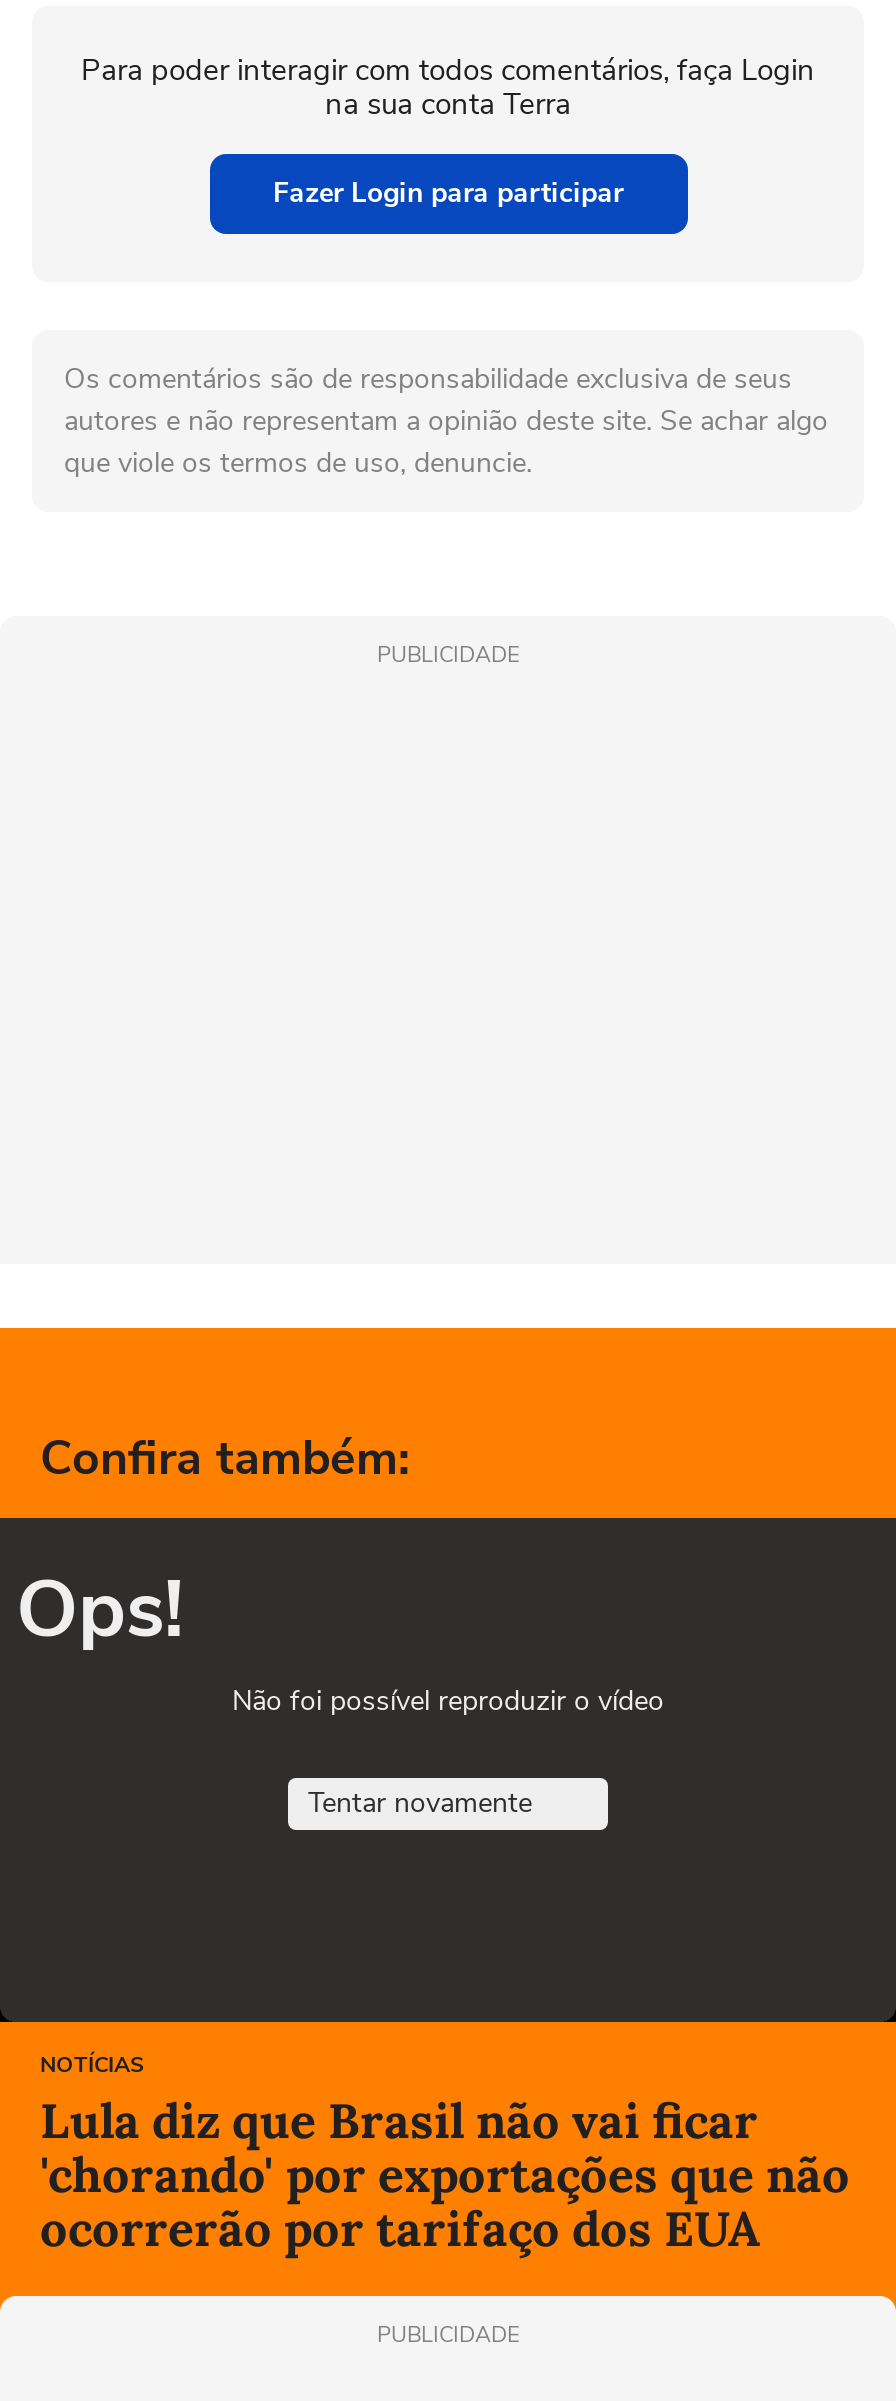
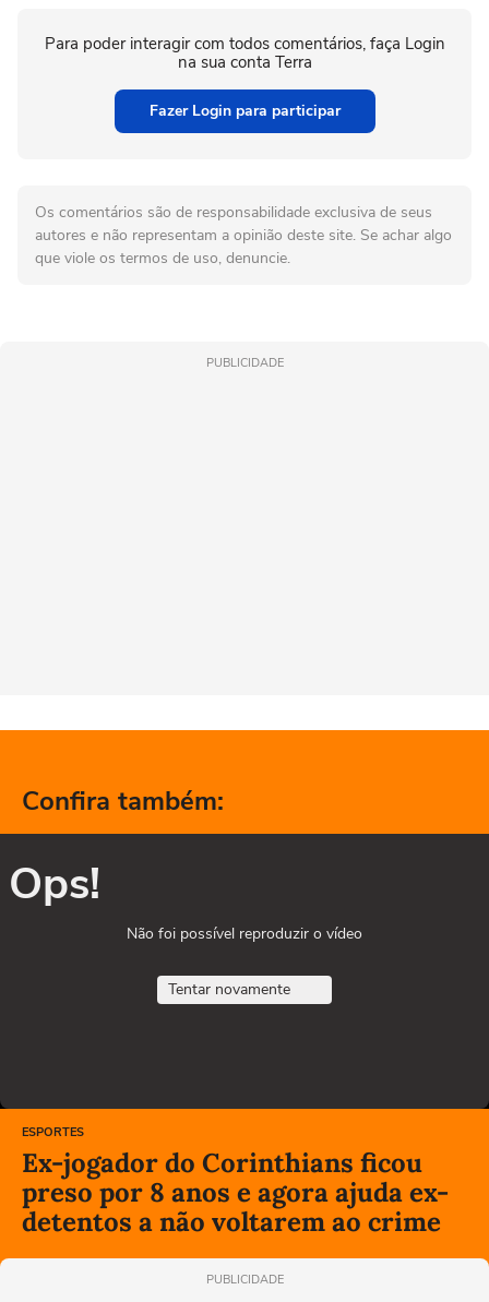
[40,2051,850,2261] NOTÍCIAS | Lula diz que Brasil não vai ficar | 'chorando' por exportações que não | ocorrerão por tarifaço dos EUA -> [22,1124,449,1239] ESPORTES | Ex-jogador do Corinthians ficou | preso por 8 anos e agora ajuda ex- | detentos a não voltarem ao crime

